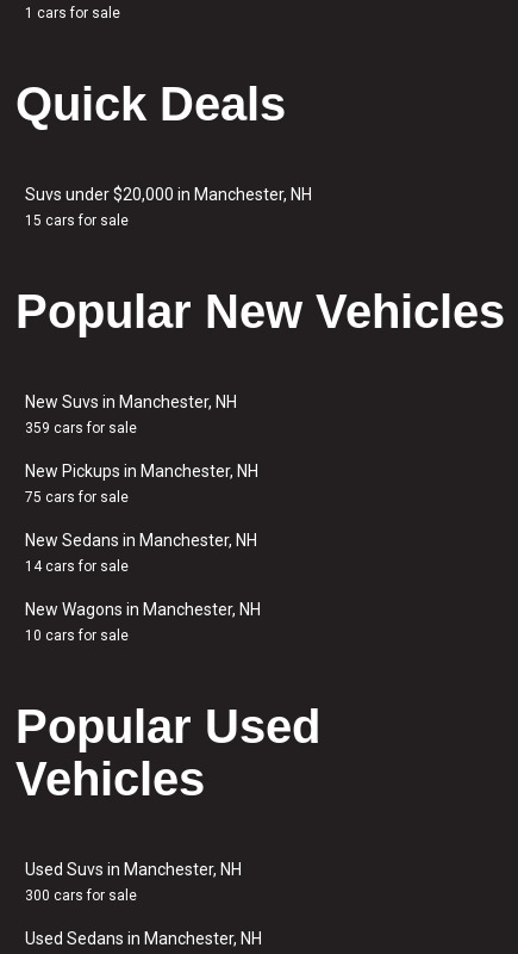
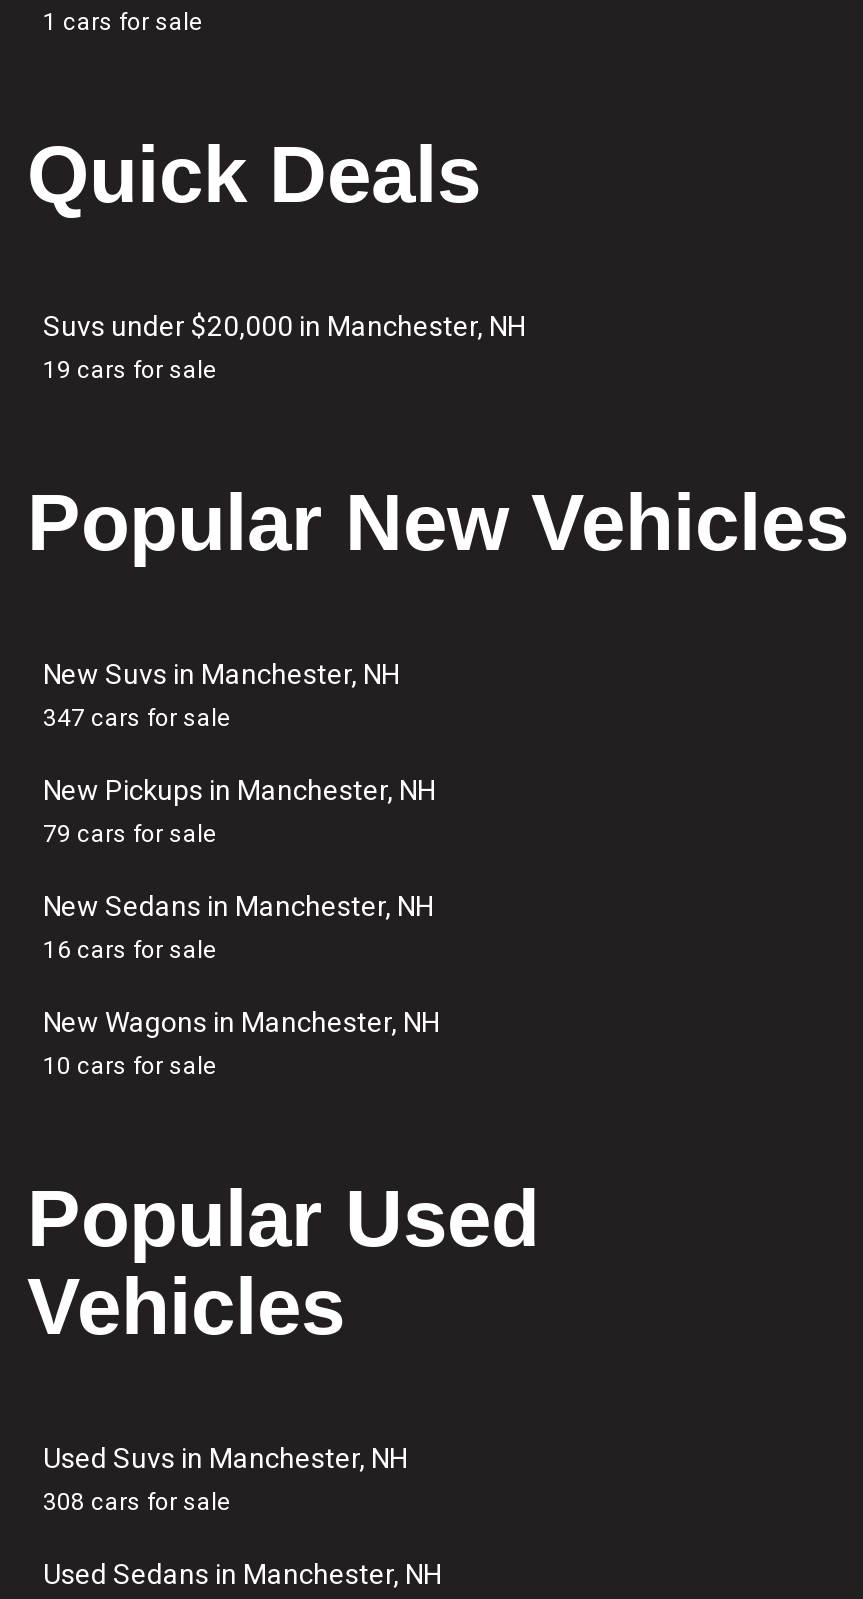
[25,212,129,229] 15 cars for sale -> [43,356,217,384] 19 cars for sale
[25,420,137,436] 359 cars for sale -> [43,704,231,732] 347 cars for sale
[25,489,129,506] 75 cars for sale -> [43,820,217,848] 79 cars for sale
[25,558,129,575] 14 cars for sale -> [43,936,217,964] 16 cars for sale
[25,887,137,904] 300 cars for sale -> [43,1488,231,1516] 308 cars for sale

